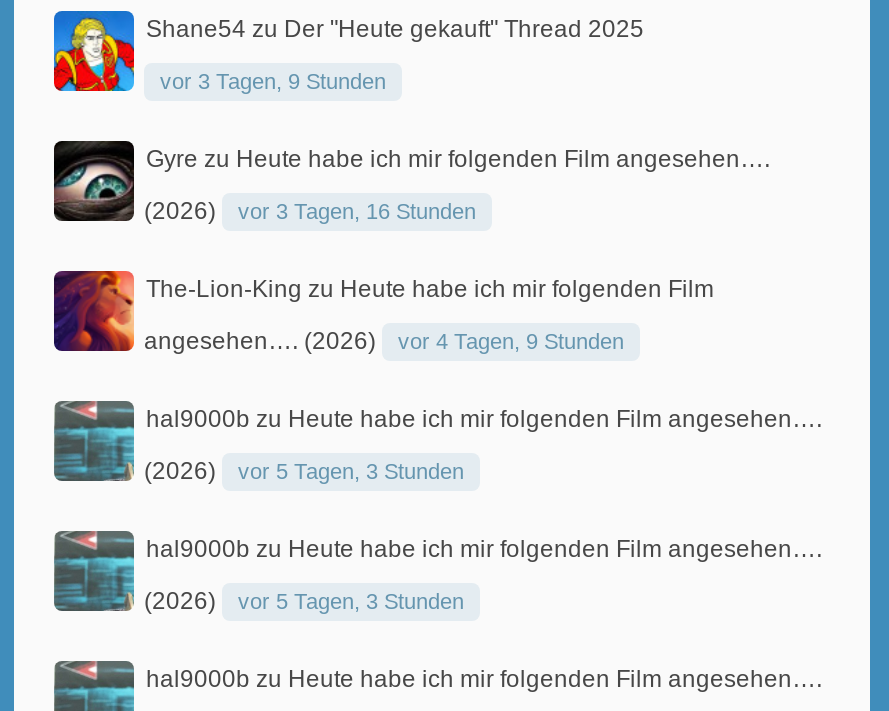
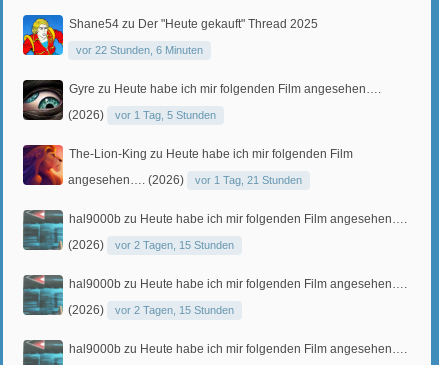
[160,69,386,93] vor 3 Tagen, 9 Stunden -> [76,44,203,56] vor 22 Stunden, 6 Minuten
[238,199,476,223] vor 3 Tagen, 16 Stunden -> [115,109,216,121] vor 1 Tag, 5 Stunden
[398,329,624,353] vor 4 Tagen, 9 Stunden -> [195,174,302,186] vor 1 Tag, 21 Stunden
[238,459,464,483] vor 5 Tagen, 3 Stunden -> [115,239,234,251] vor 2 Tagen, 15 Stunden
[238,589,464,613] vor 5 Tagen, 3 Stunden -> [115,304,234,316] vor 2 Tagen, 15 Stunden

